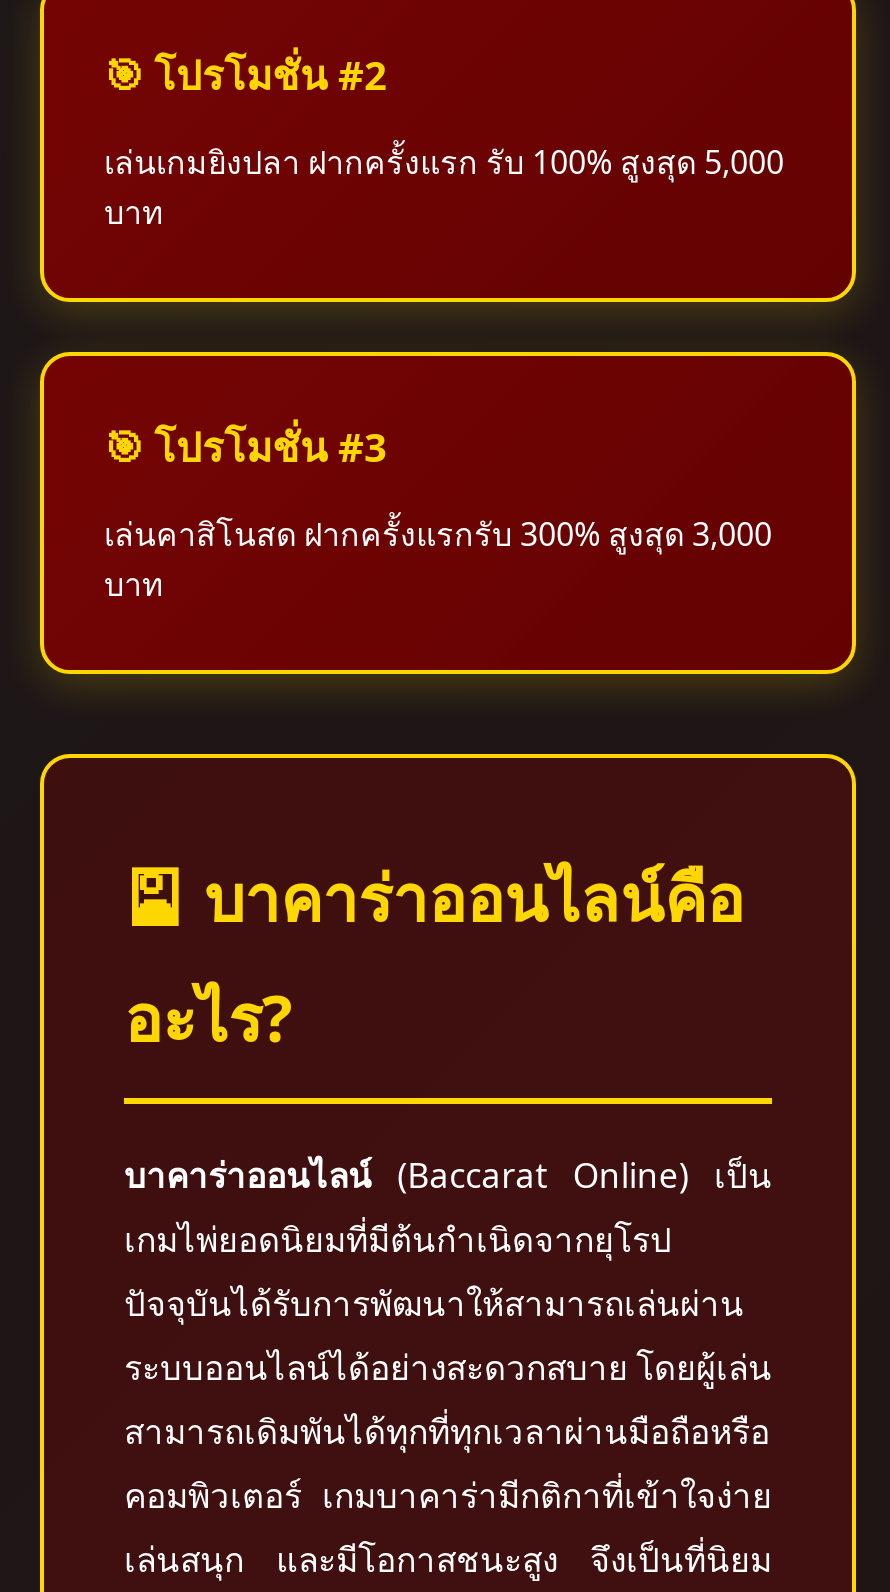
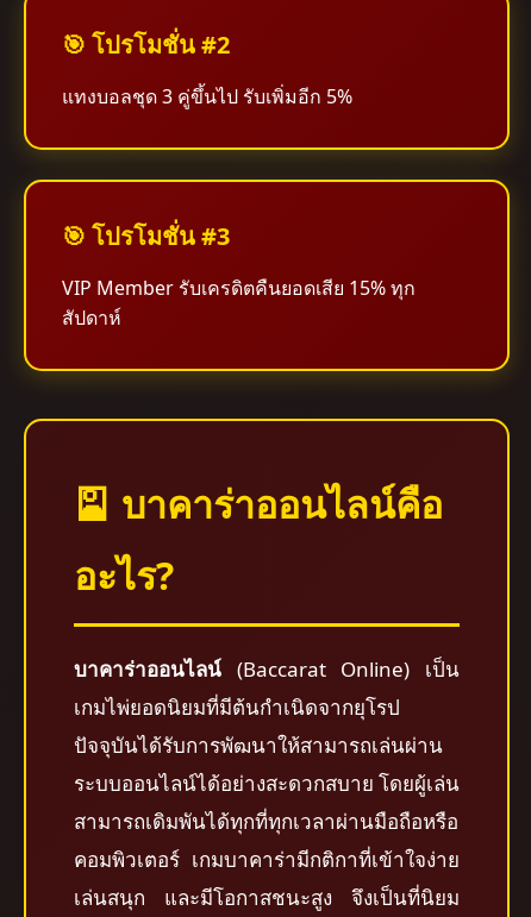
[104,140,784,234] เล่นเกมยิงปลา ฝากครั้งแรก รับ 100% สูงสุด 5,000 | บาท -> [62,83,352,109] แทงบอลชุด 3 คู่ขึ้นไป รับเพิ่มอีก 5%
[104,512,772,606] เล่นคาสิโนสด ฝากครั้งแรกรับ 300% สูงสุด 3,000 | บาท -> [62,275,416,331] VIP Member รับเครดิตคืนยอดเสีย 15% ทุก | สัปดาห์

